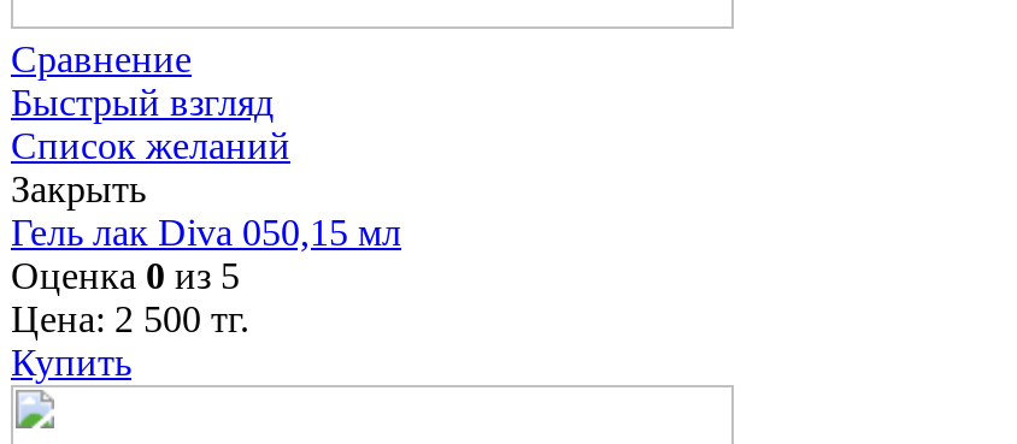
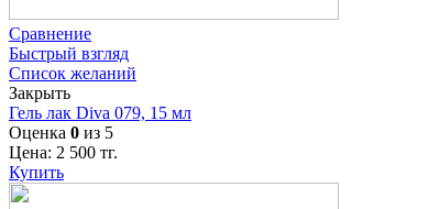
[11,211,401,252] Гель лак Diva 050,15 мл -> [9,103,191,122] Гель лак Diva 079, 15 мл

